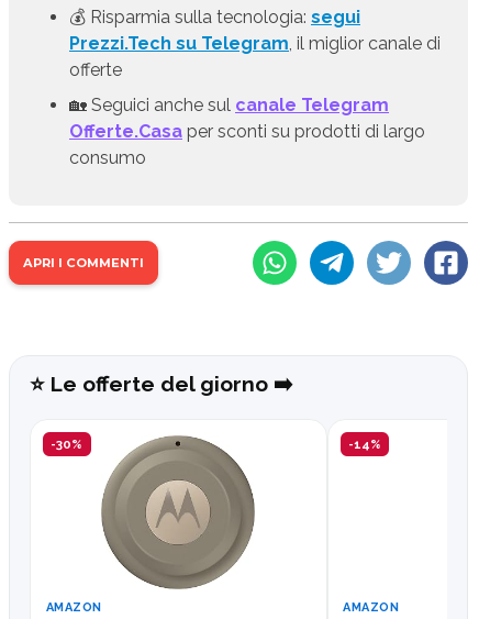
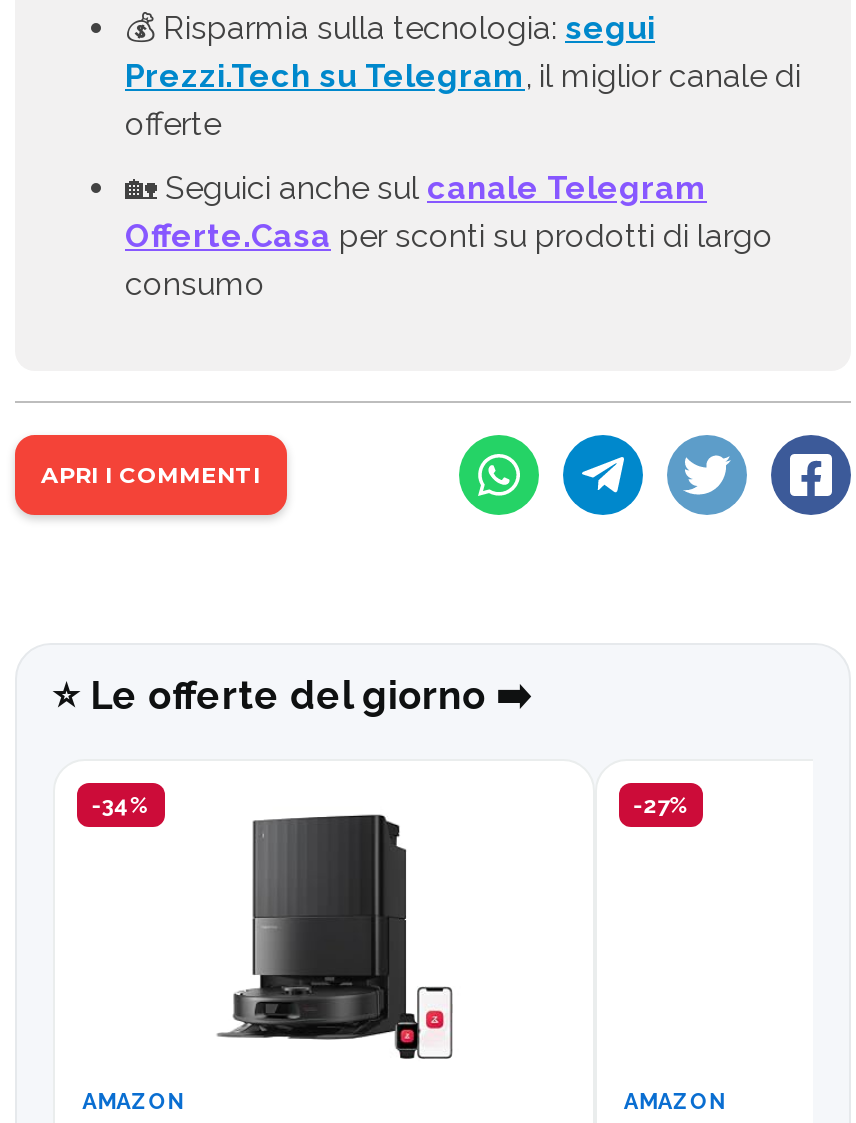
[51,434,256,590] [image] | -30% -> [92,789,463,1069] [image] | -34%
[348,436,381,451] -14% -> [633,790,689,818] -27%

